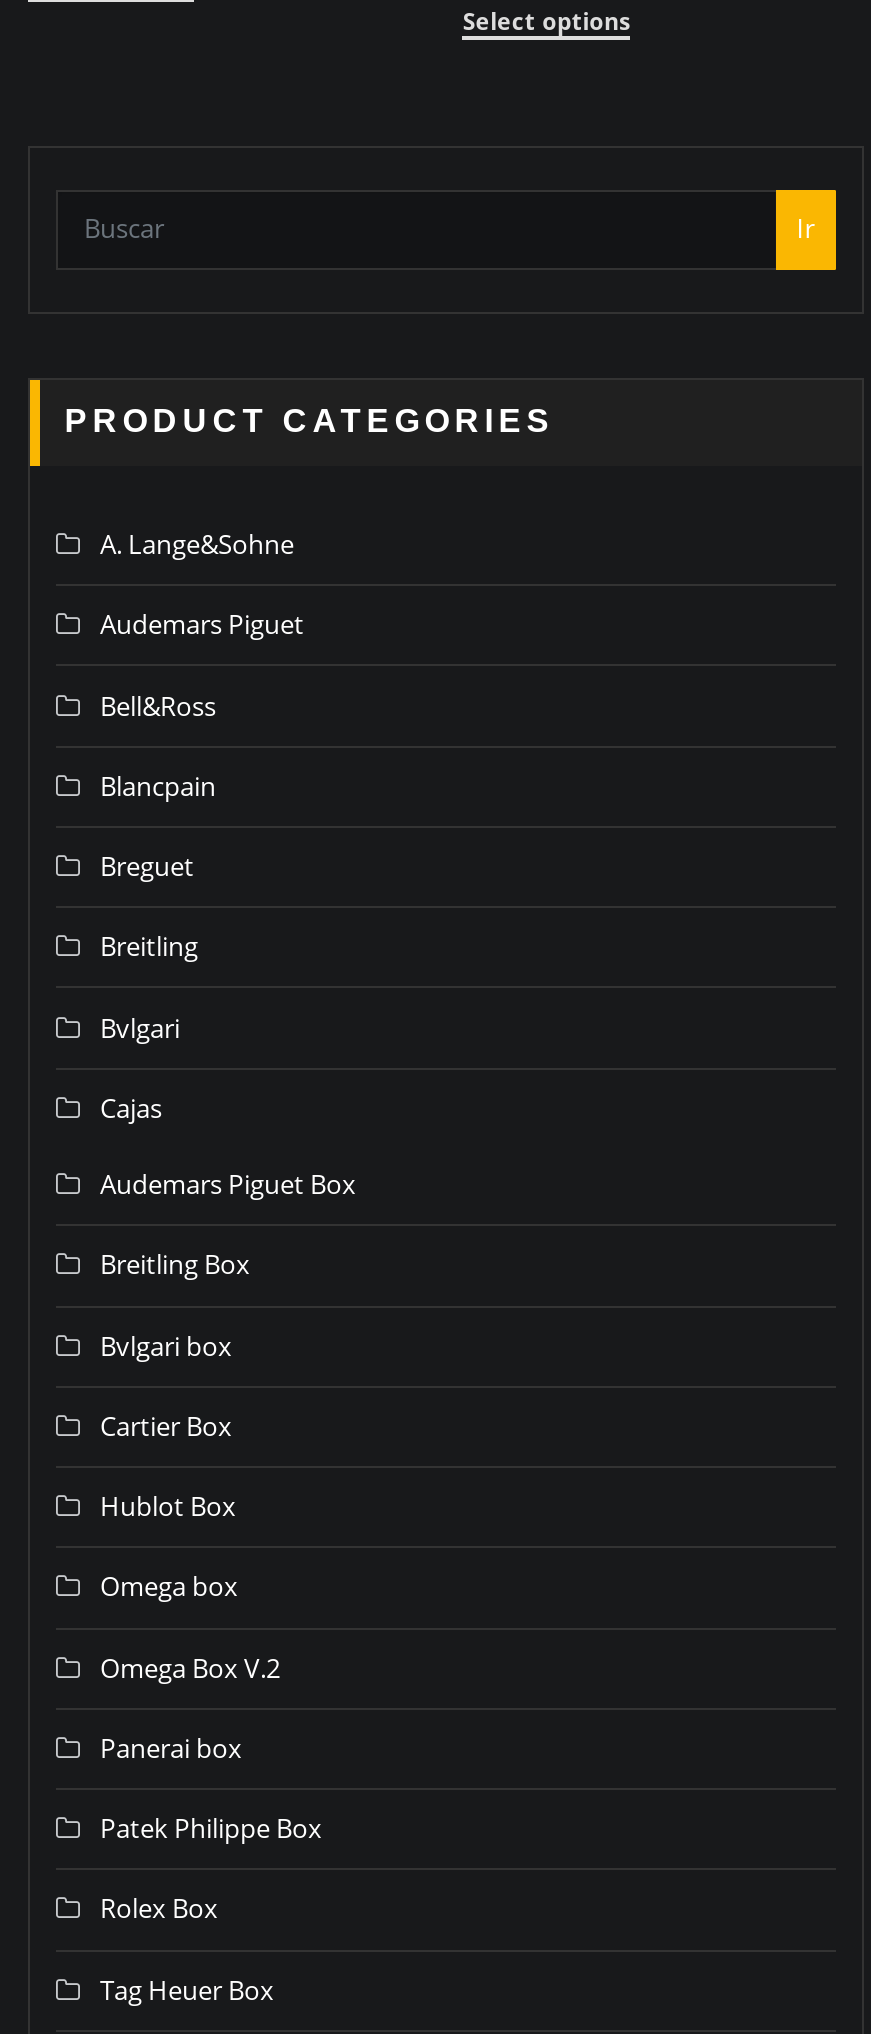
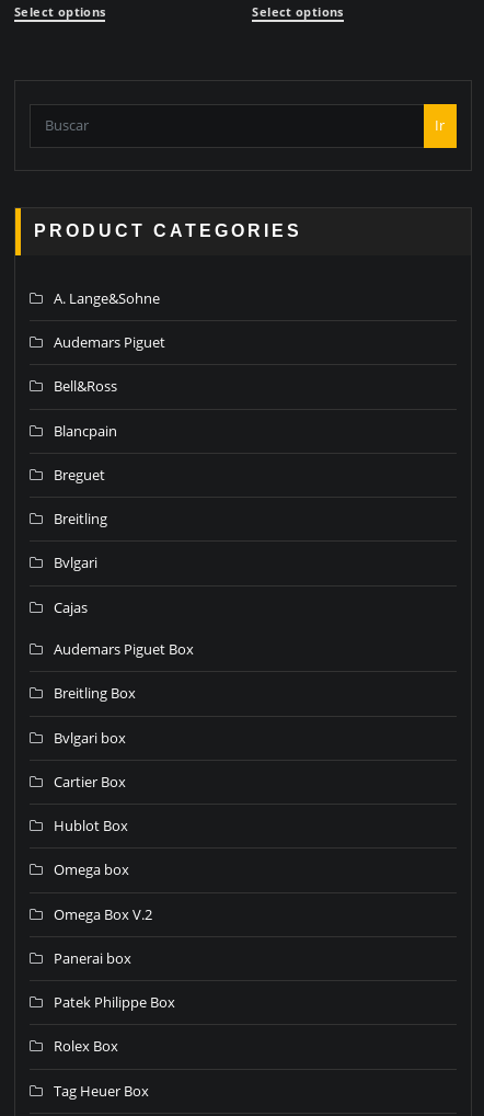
none -> [14,4,106,20] Select options

